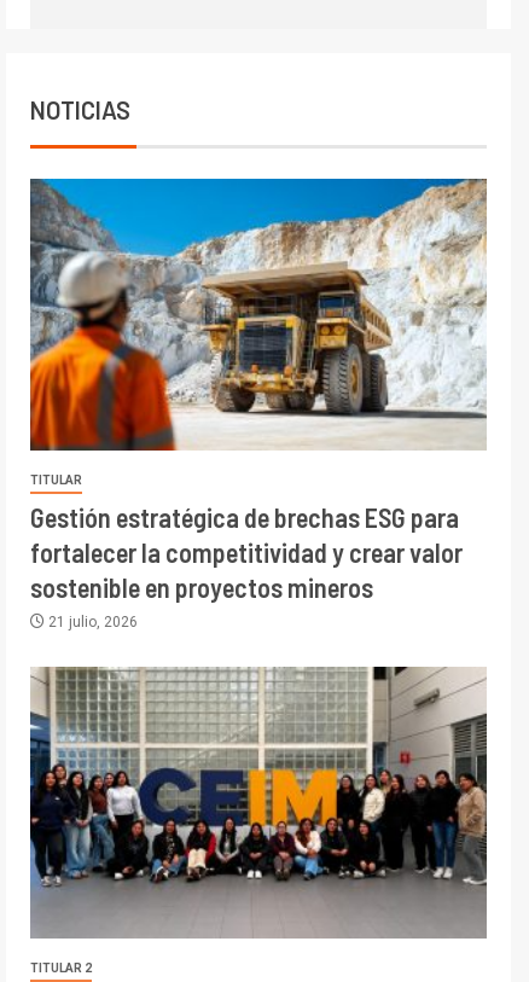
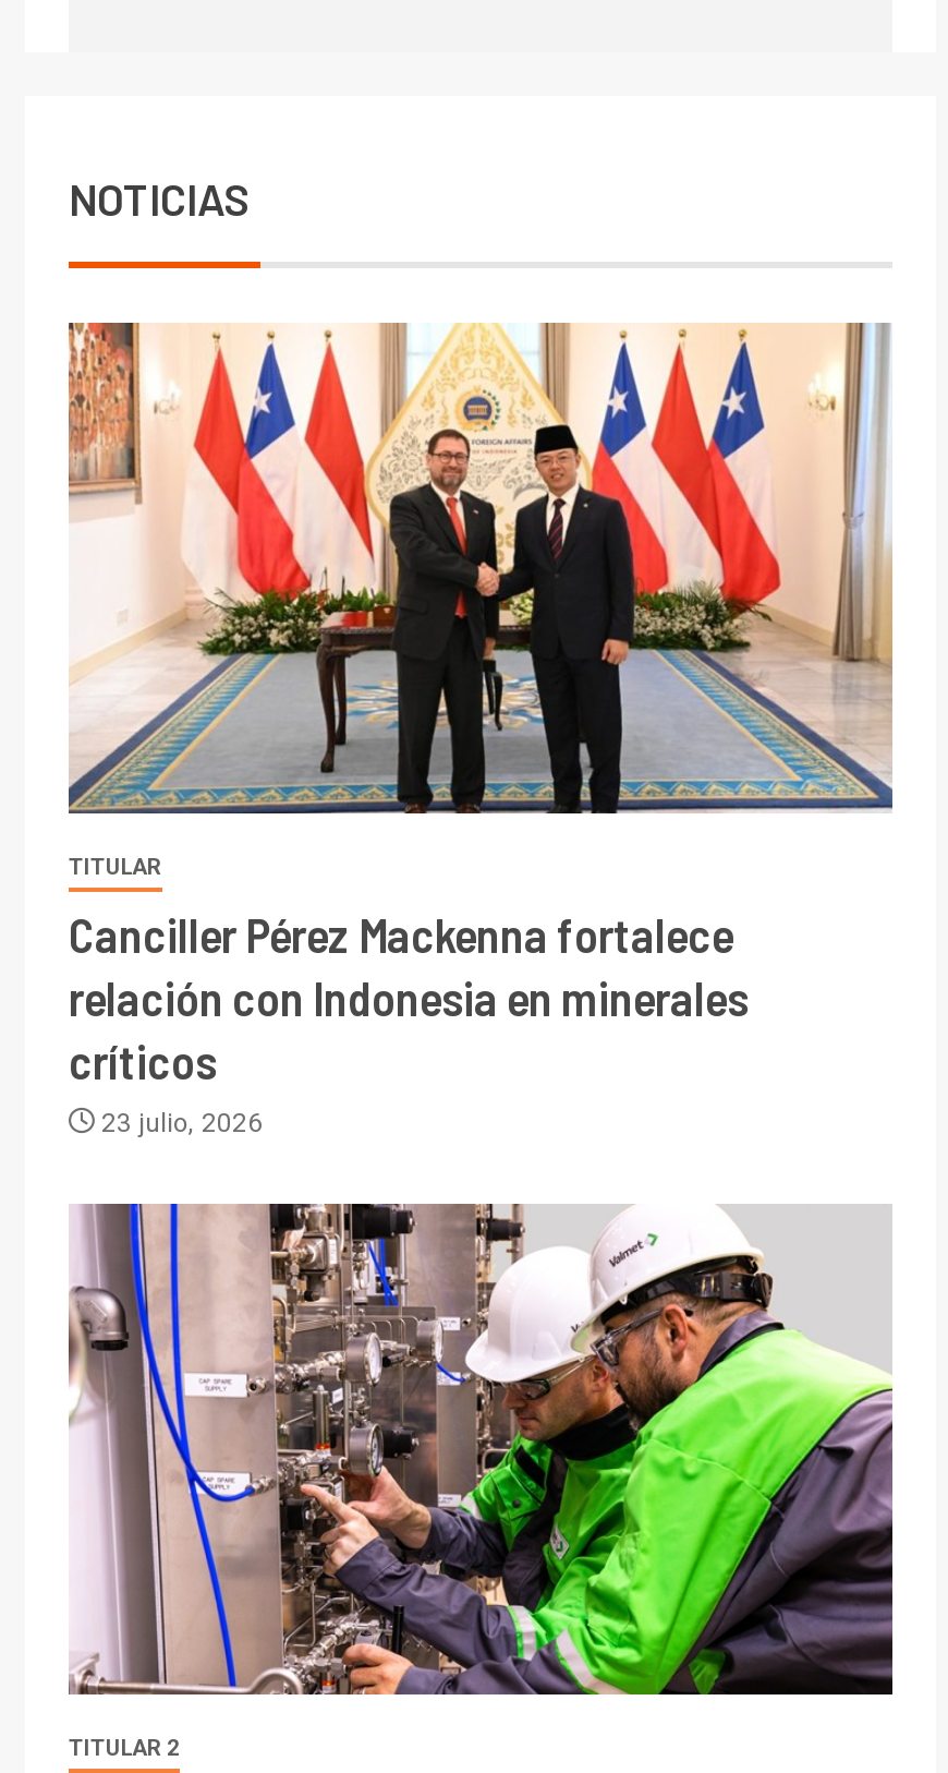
[29,178,487,452] [image] -> [66,321,895,816] [image]
[30,501,463,630] Gestión estratégica de brechas ESG para | fortalecer la competitividad y crear valor | sostenible en proyectos mineros | 21 julio, 2026 -> [69,904,749,1138] Canciller Pérez Mackenna fortalece | relación con Indonesia en minerales | críticos | 23 julio, 2026
[29,666,488,939] [image] -> [66,1202,892,1697] [image]

